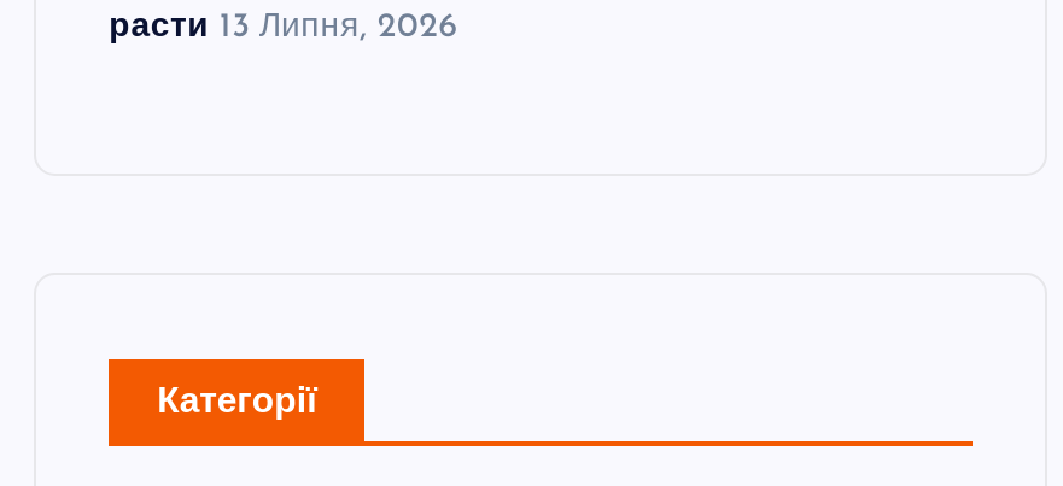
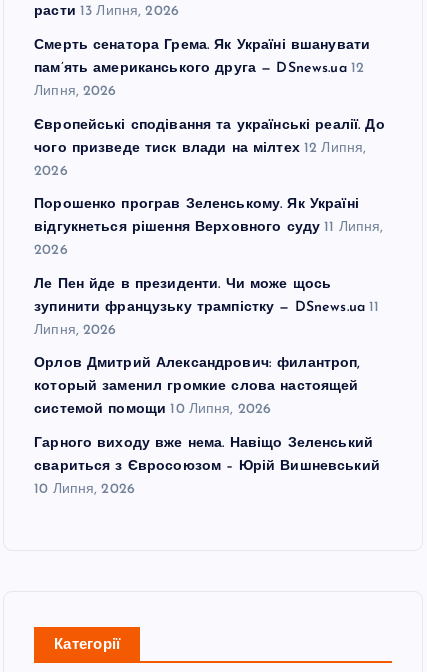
none -> [34,38,385,497] Смерть сенатора Грема. Як Україні вшанувати | пам’ять американського друга — DSnews.ua 12 | Липня, 2026 | Європейські сподівання та українські реалії. До | чого призведе тиск влади на мілтех 12 Липня, | 2026 | Порошенко програв Зеленському. Як Україні | відгукнеться рішення Верховного суду 11 Липня, | 2026 | Ле Пен йде в президенти. Чи може щось | зупинити французьку трампістку — DSnews.ua 11 | Липня, 2026 | Орлов Дмитрий Александрович: филантроп, | который заменил громкие слова настоящей | системой помощи 10 Липня, 2026 | Гарного виходу вже нема. Навіщо Зеленський | свариться з Євросоюзом – Юрій Вишневський | 10 Липня, 2026

